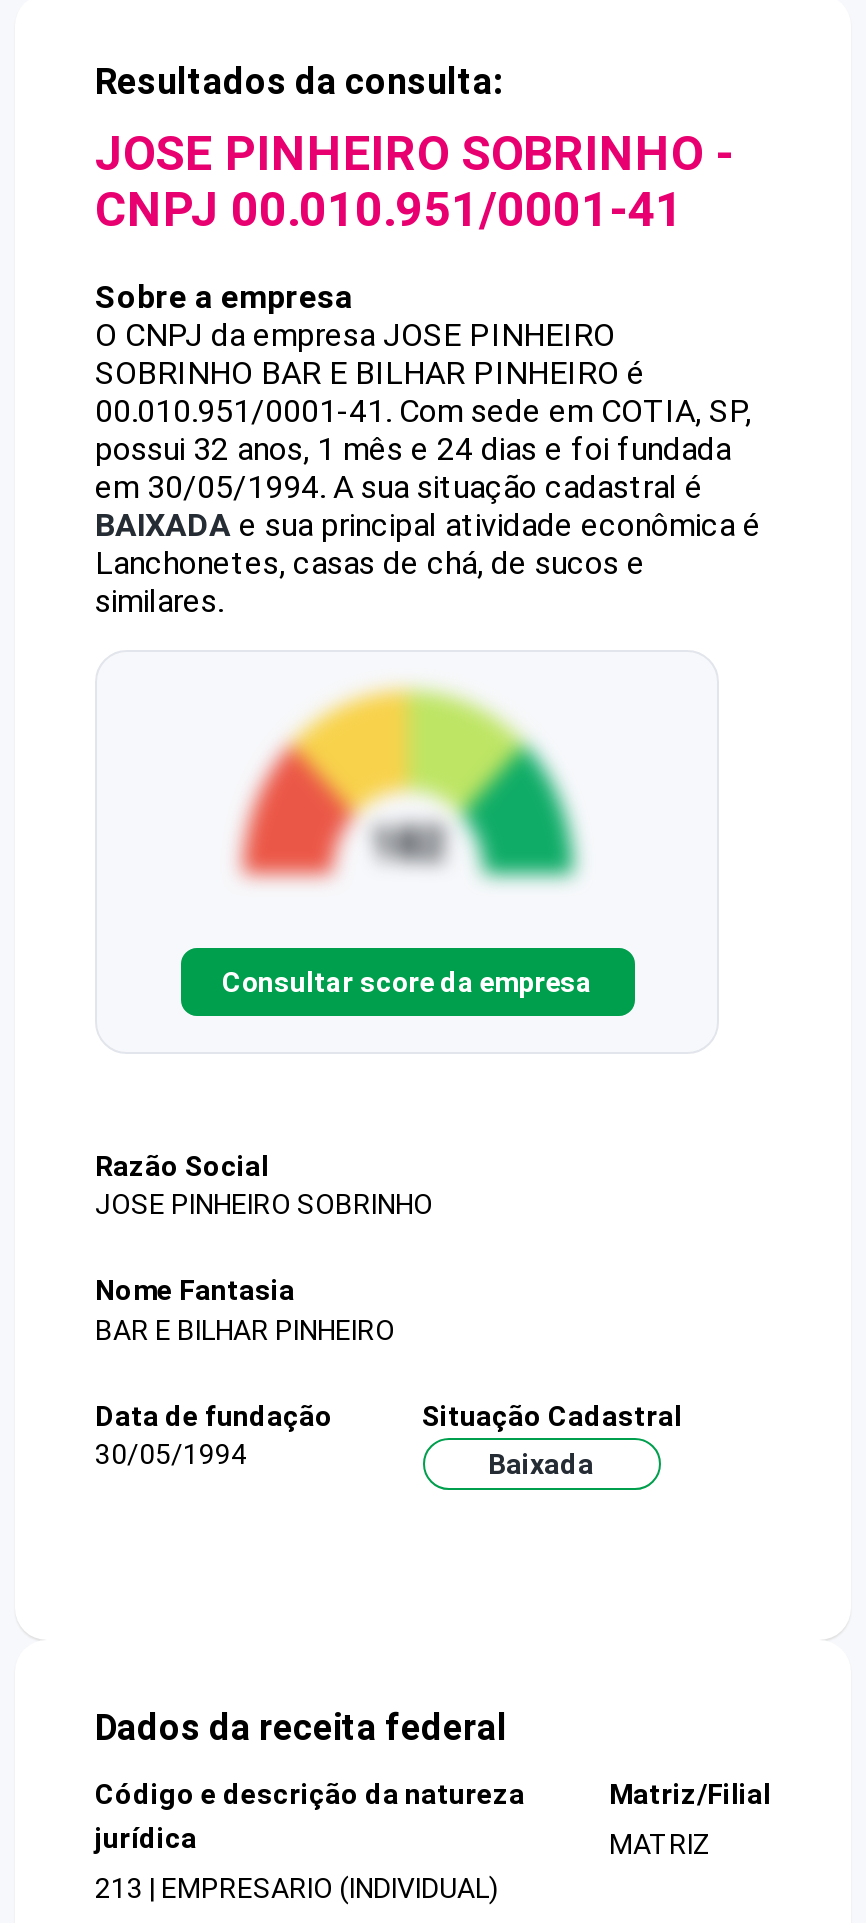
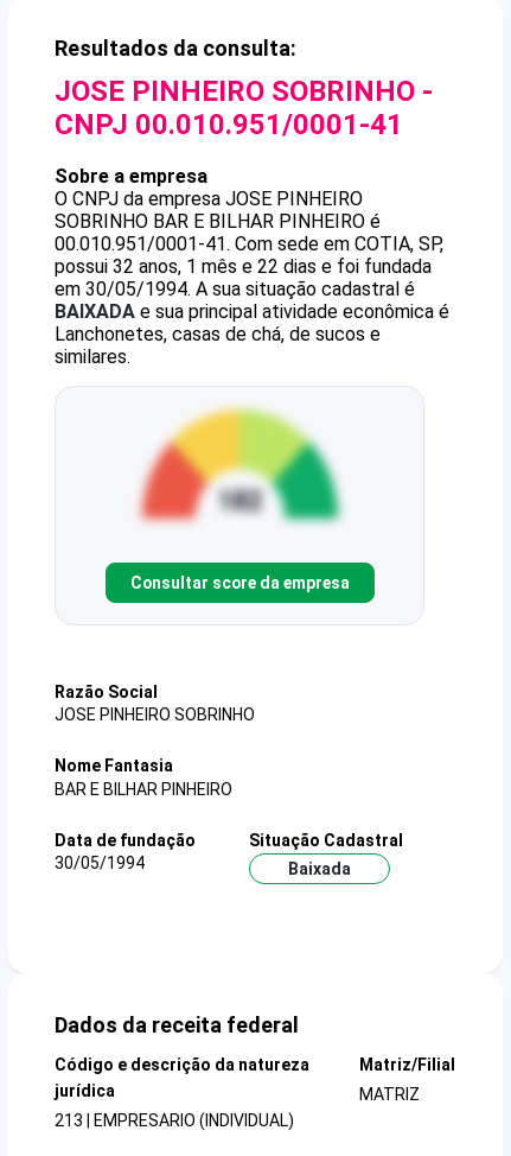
[95,430,731,468] possui 32 anos, 1 mês e 24 dias e foi fundada -> [55,255,432,278] possui 32 anos, 1 mês e 22 dias e foi fundada

